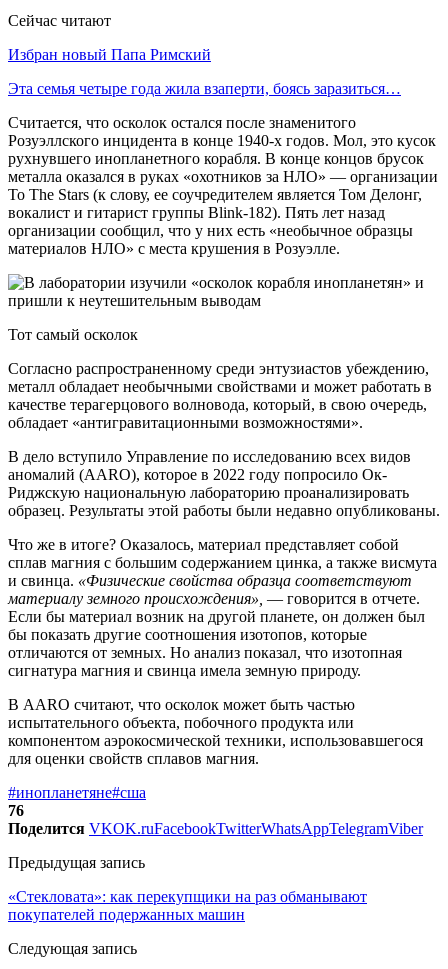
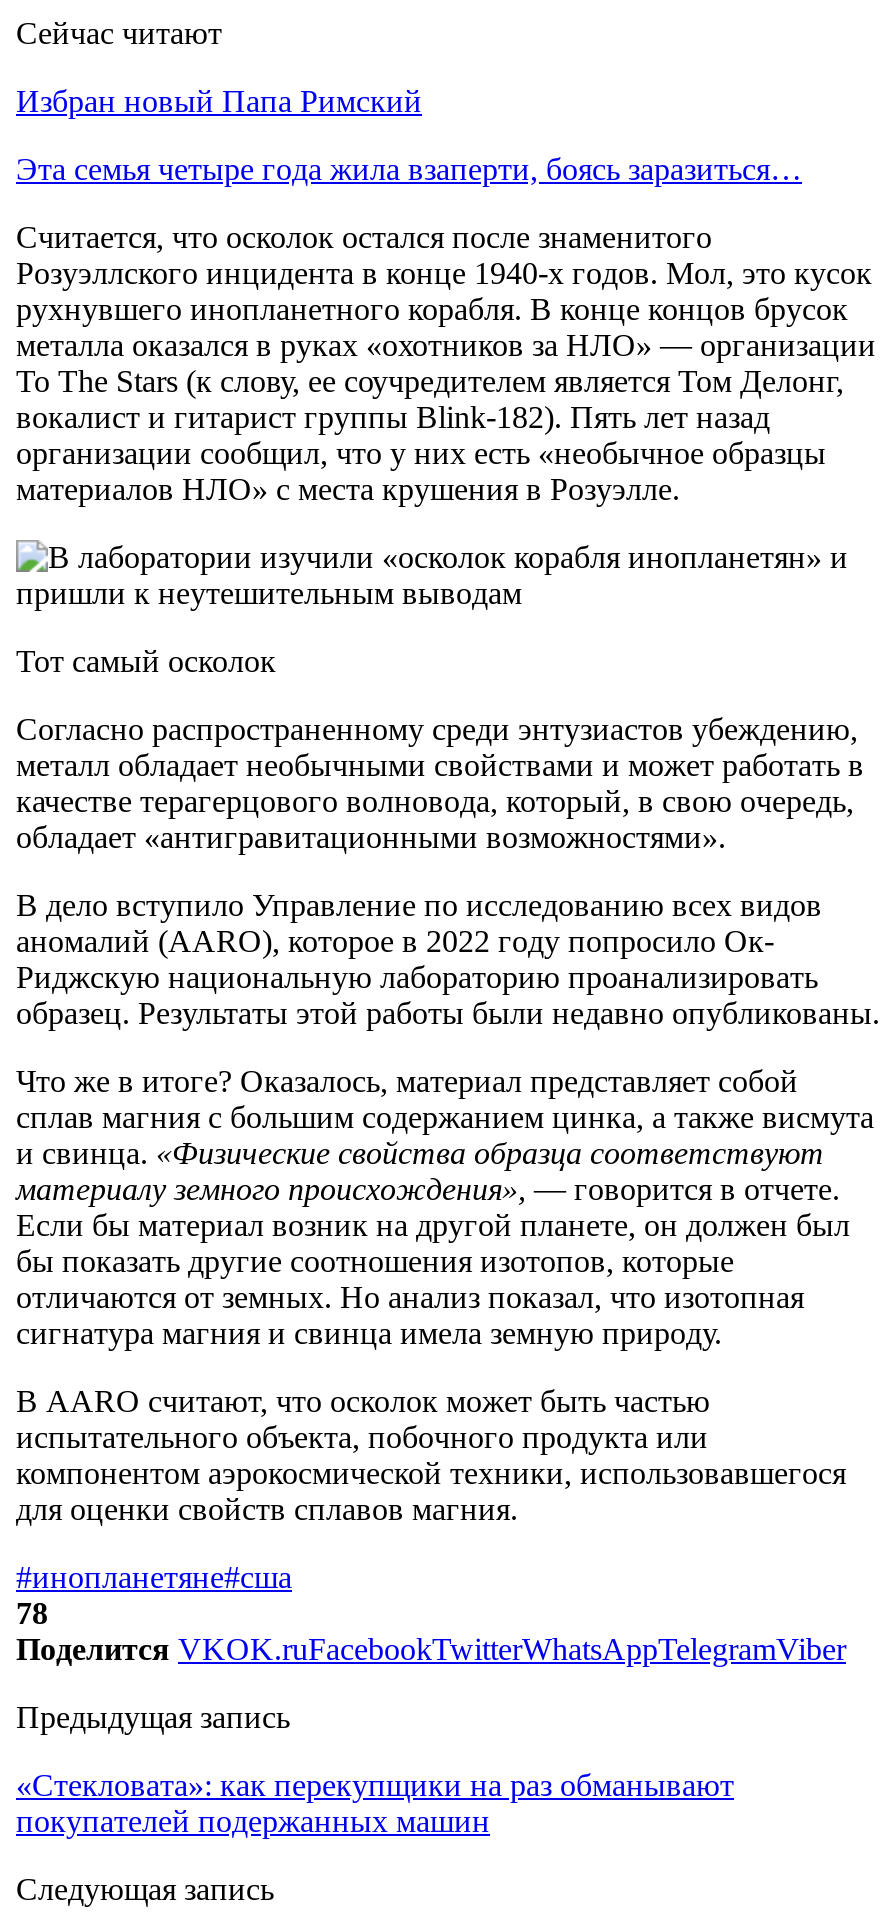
[8,802,24,819] 76 -> [16,1596,48,1630] 78

